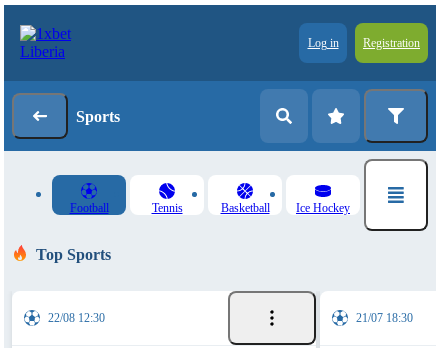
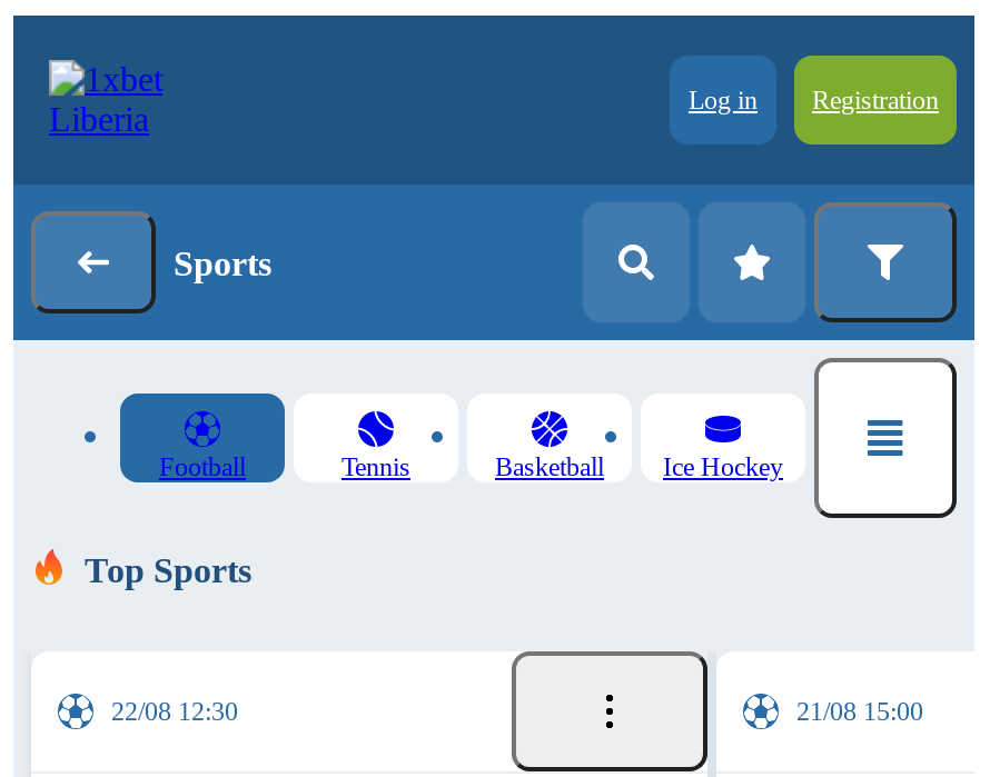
[356,311,413,325] 21/07 18:30 -> [796,696,923,727] 21/08 15:00

